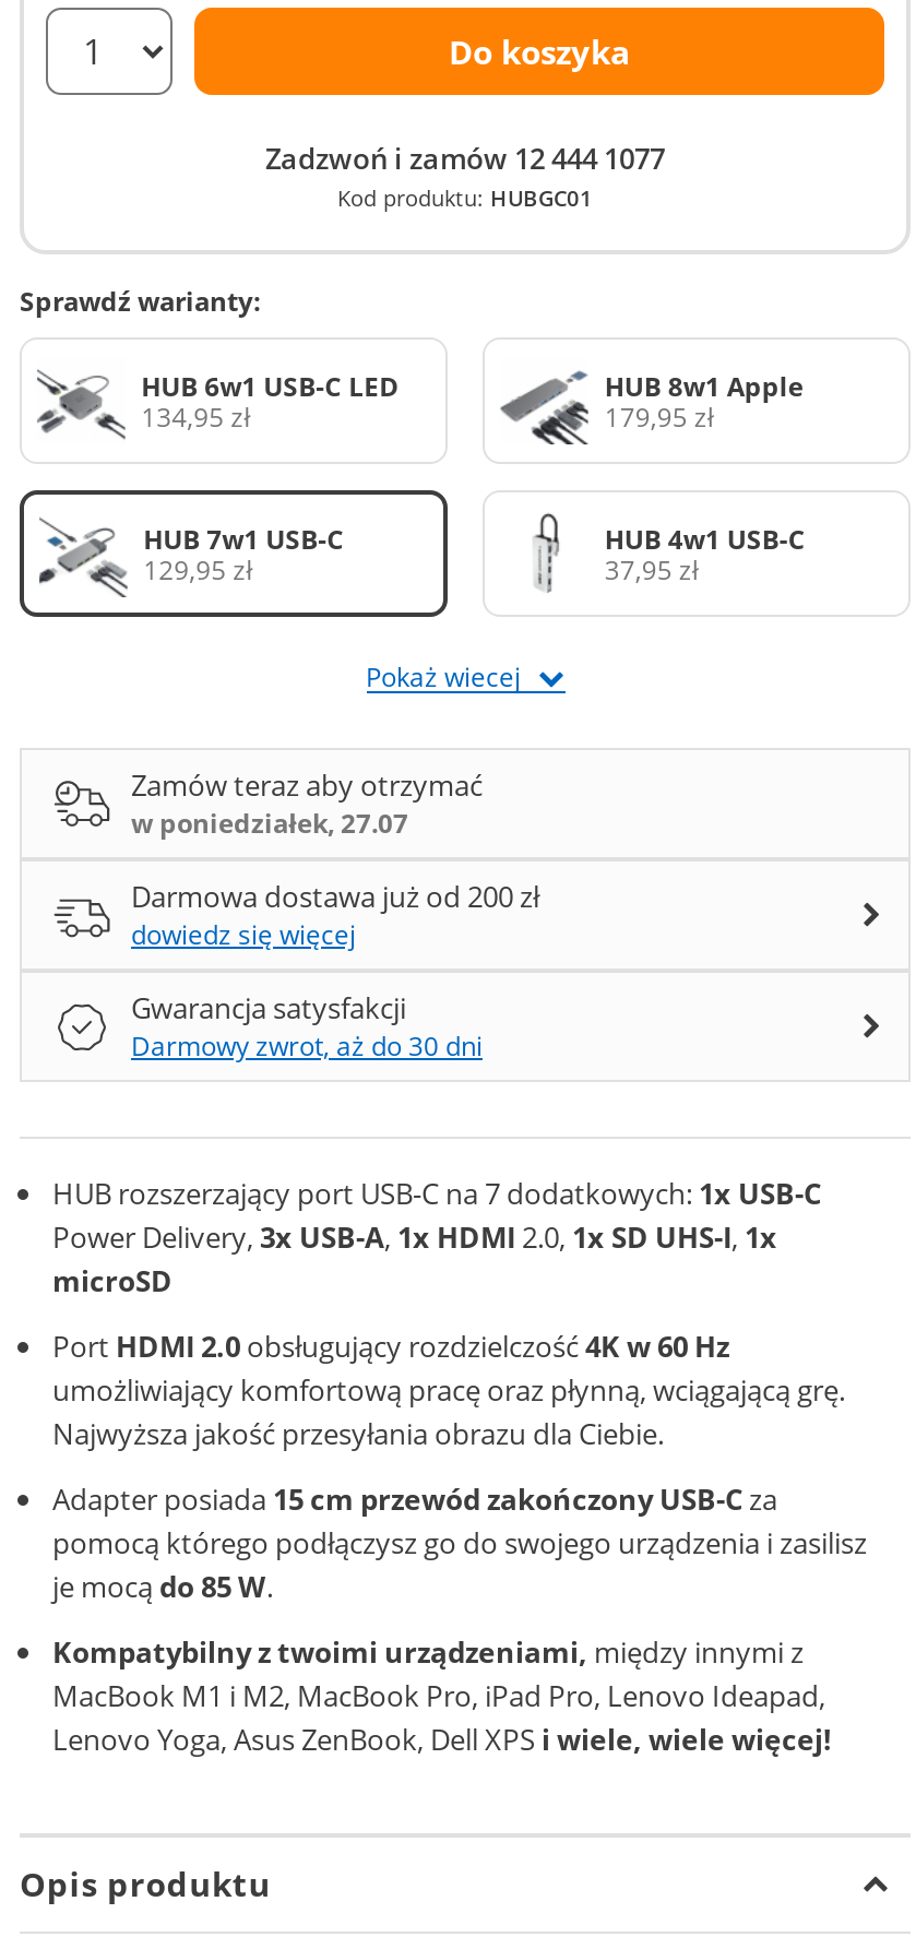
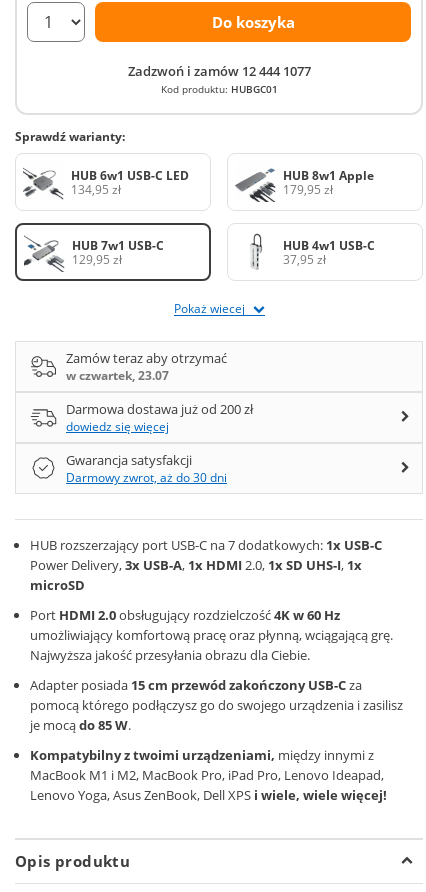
[131,805,408,842] w poniedziałek, 27.07 -> [66,367,169,384] w czwartek, 23.07

